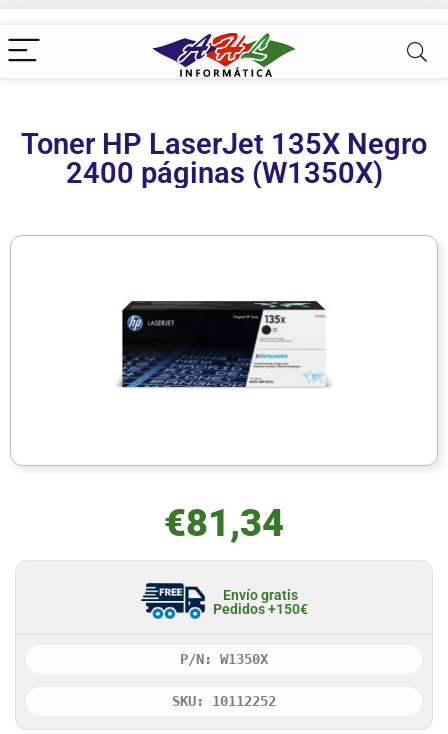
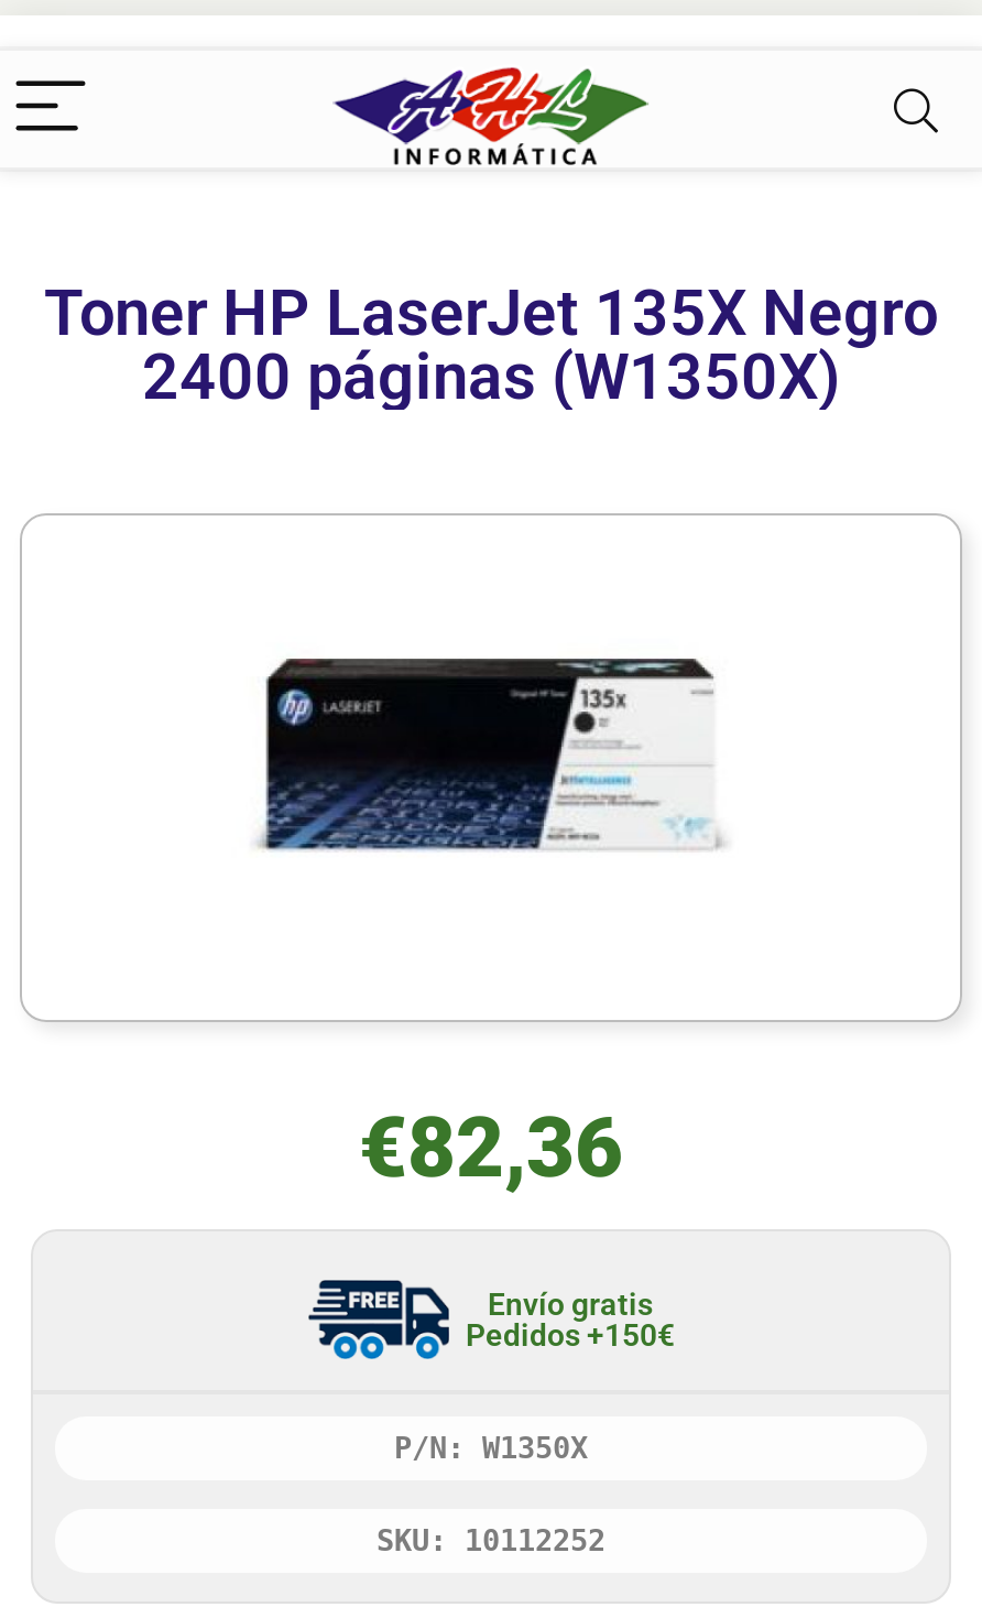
[164,501,284,545] €81,34 -> [359,1099,623,1196] €82,36

